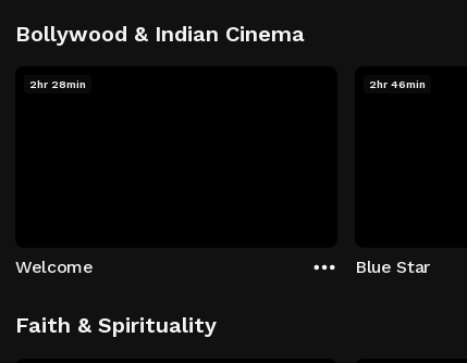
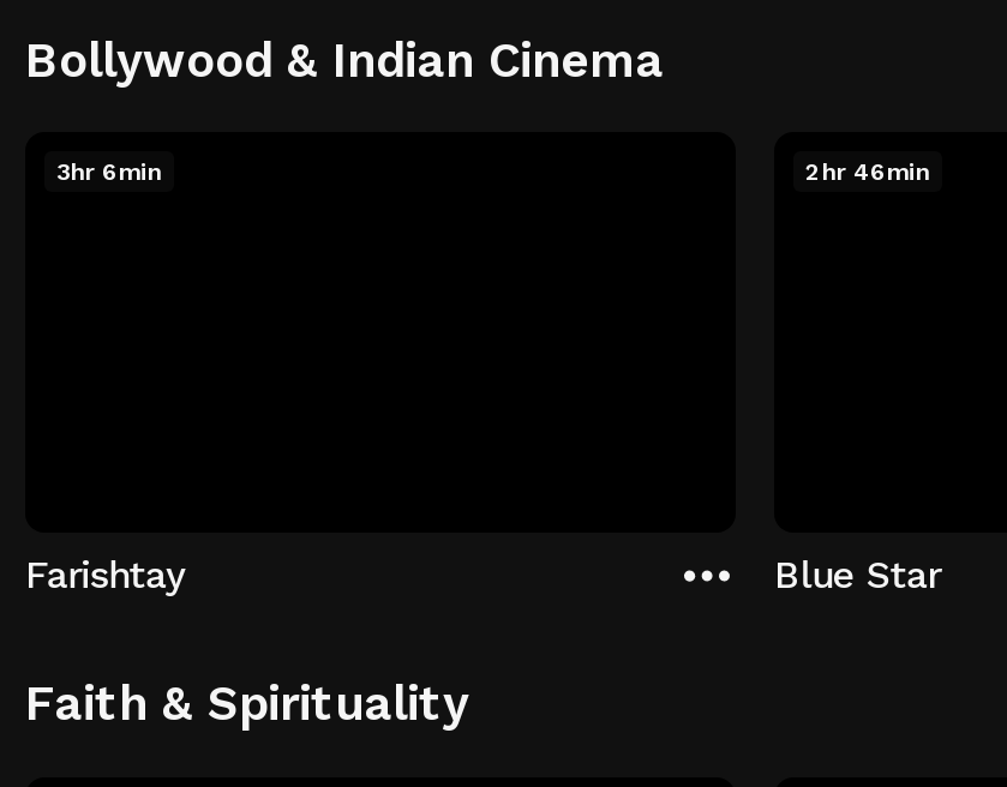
[29,78,86,90] 2hr 28min -> [56,158,162,185] 3hr 6min
[15,256,93,277] Welcome -> [25,551,184,596] Farishtay

